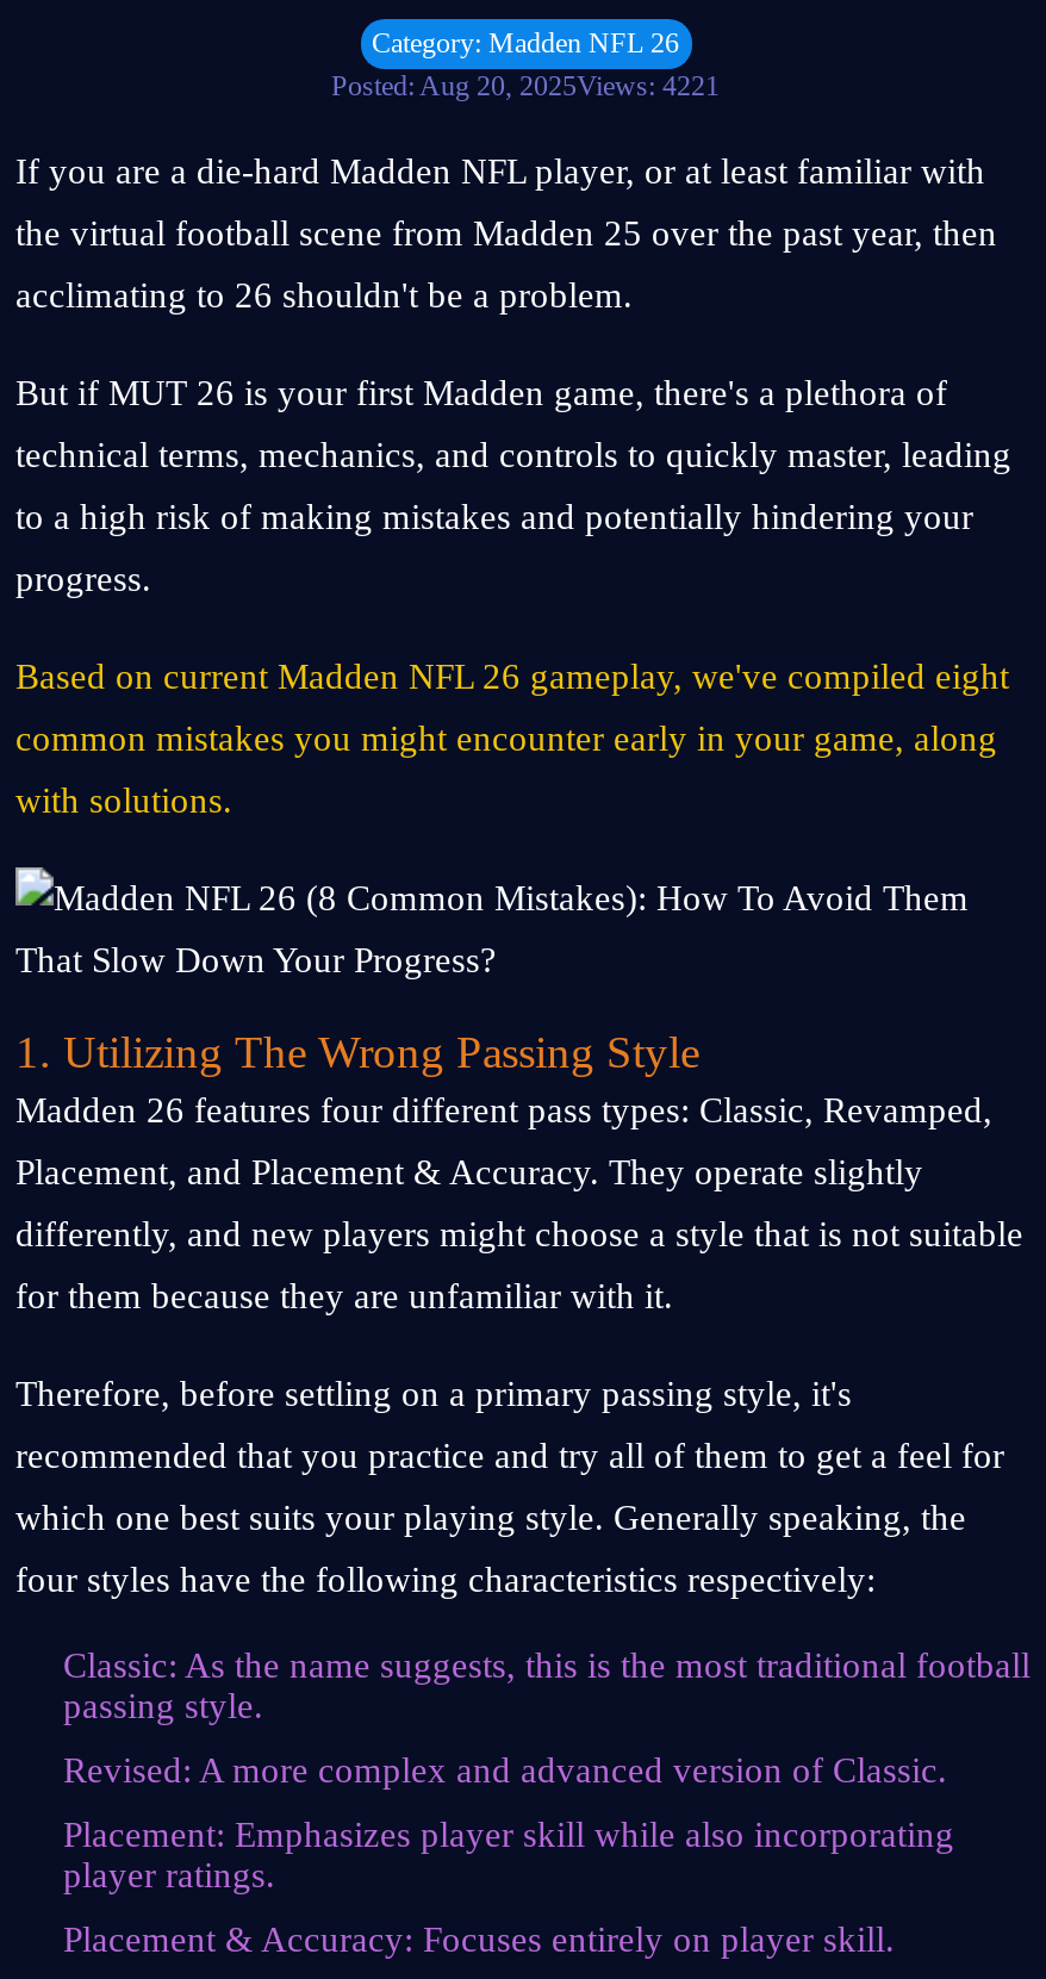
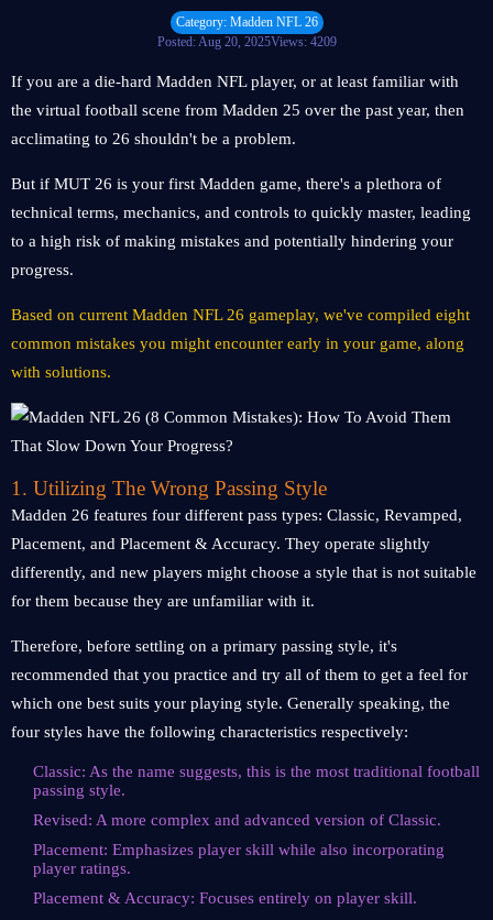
[331,69,720,102] Posted: Aug 20, 2025Views: 4221 -> [157,34,336,50] Posted: Aug 20, 2025Views: 4209

